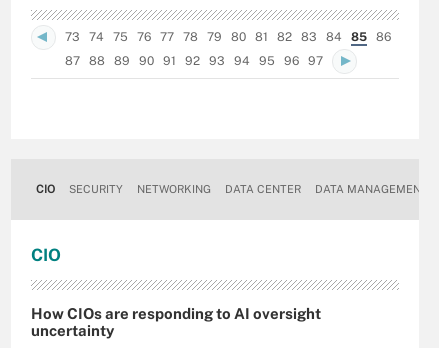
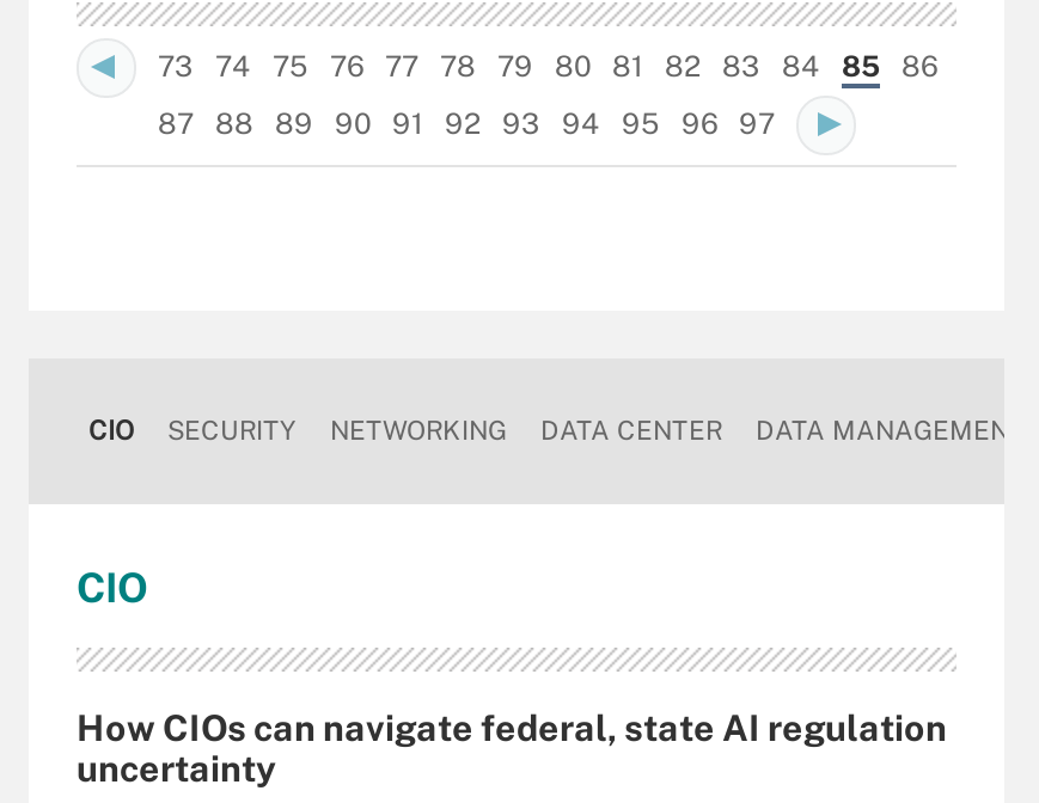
[31,305,321,322] How CIOs are responding to AI oversight -> [77,707,947,748] How CIOs can navigate federal, state AI regulation

